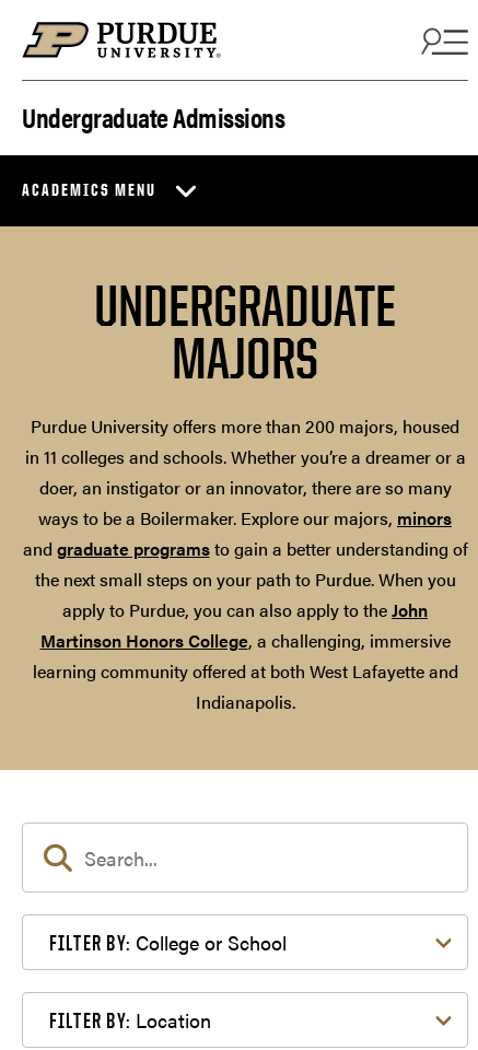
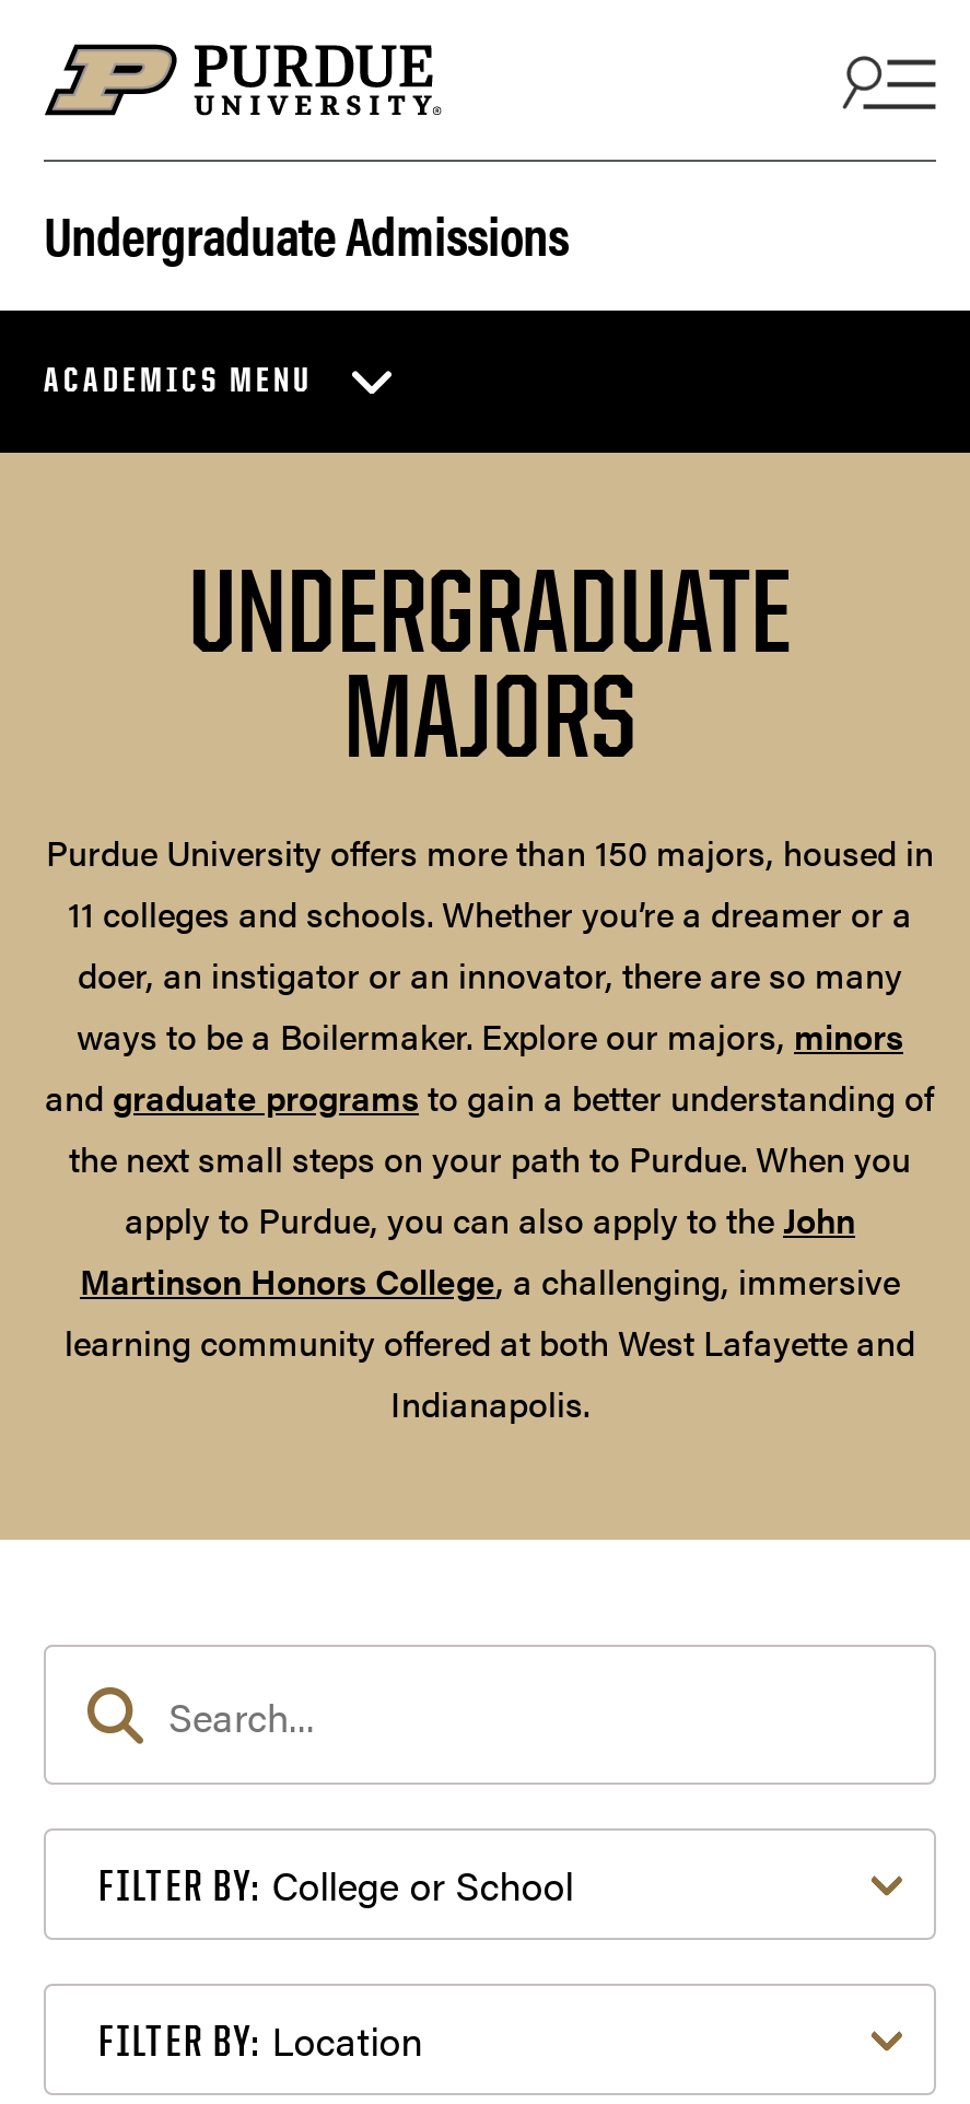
[25,414,465,469] Purdue University offers more than 200 majors, housed | in 11 colleges and schools. Whether you’re a dreamer or a -> [46,827,934,939] Purdue University offers more than 150 majors, housed in | 11 colleges and schools. Whether you’re a dreamer or a

